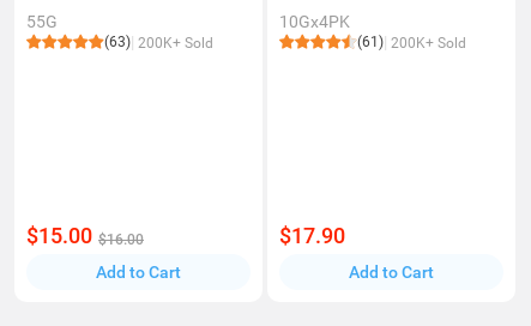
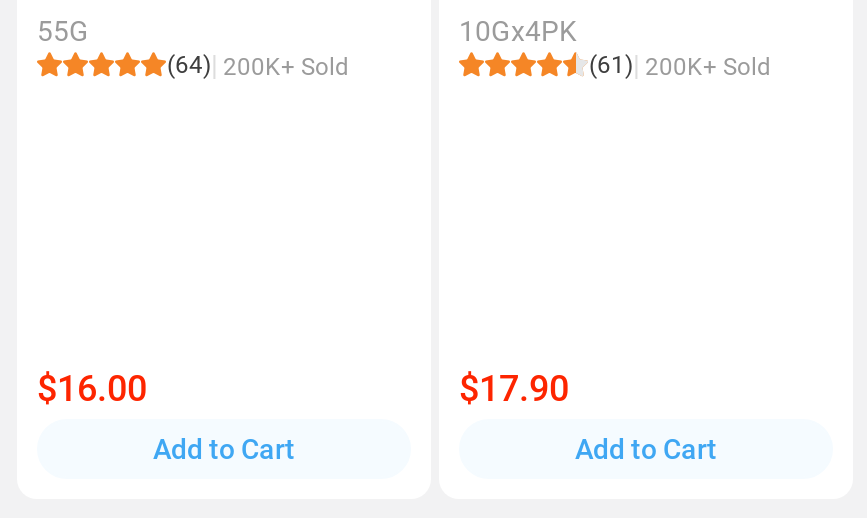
[104,34,213,52] (63) 200K+ Sold -> [167,51,349,81] (64) 200K+ Sold
[26,223,144,248] $15.00 $16.00 -> [37,367,147,409] $16.00

